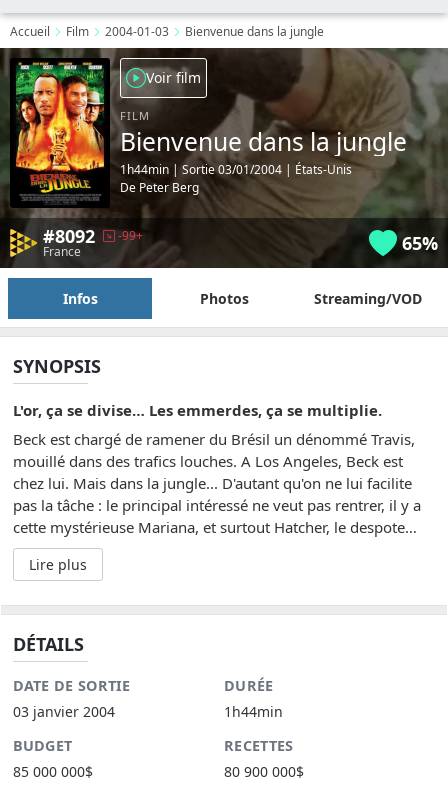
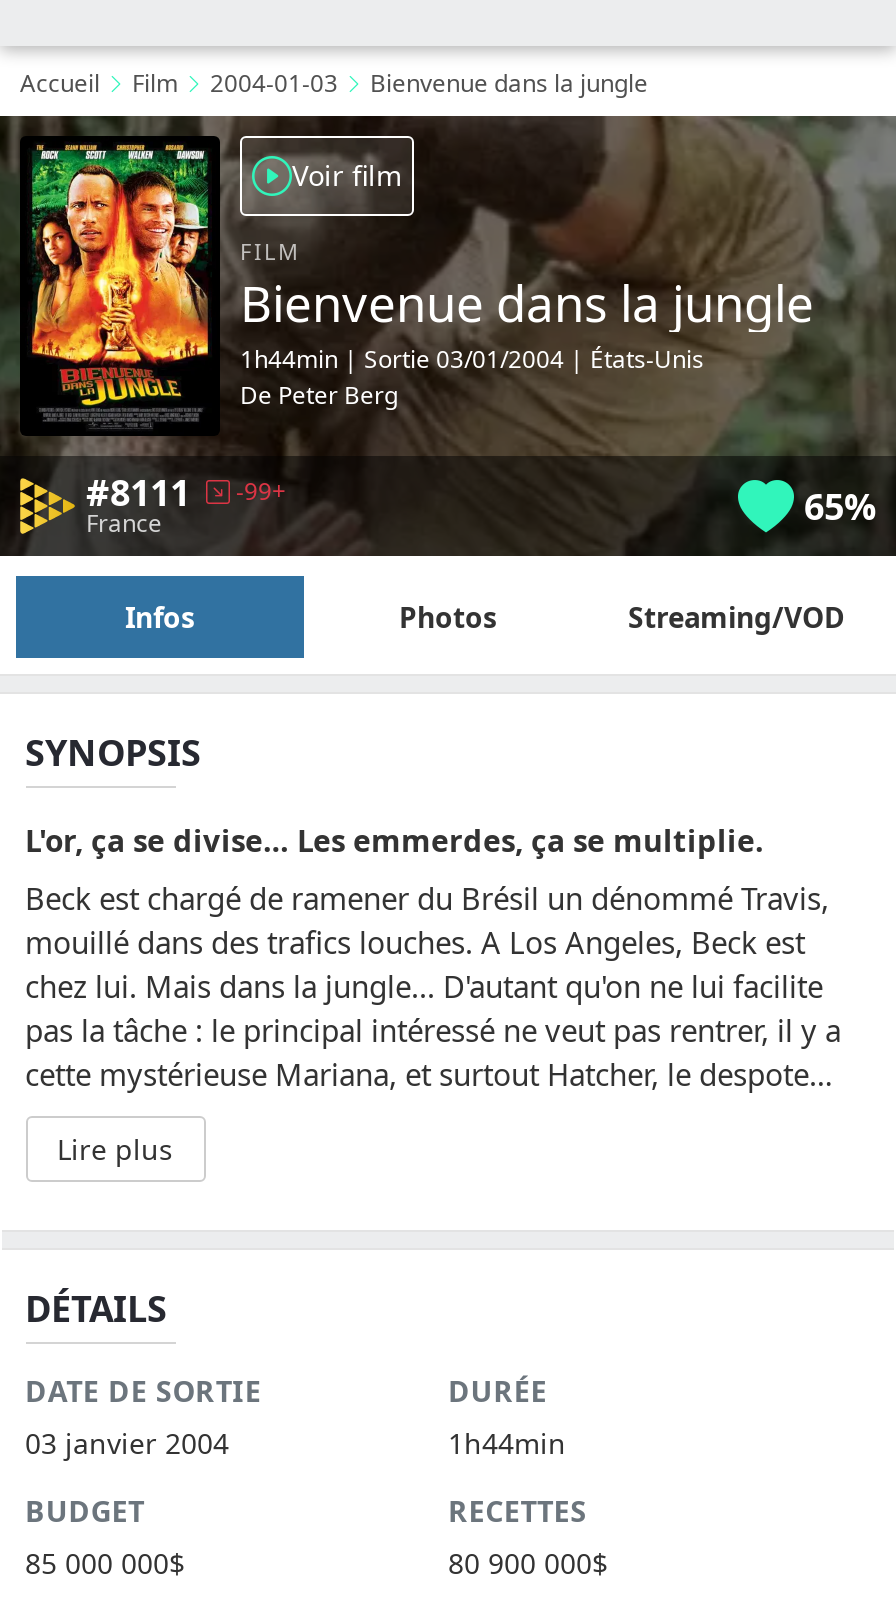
[43,224,143,248] #8092 -99+ -> [86,468,286,516] #8111 -99+

